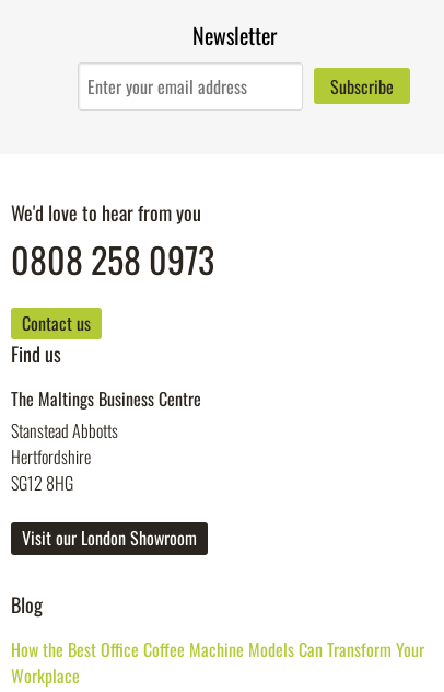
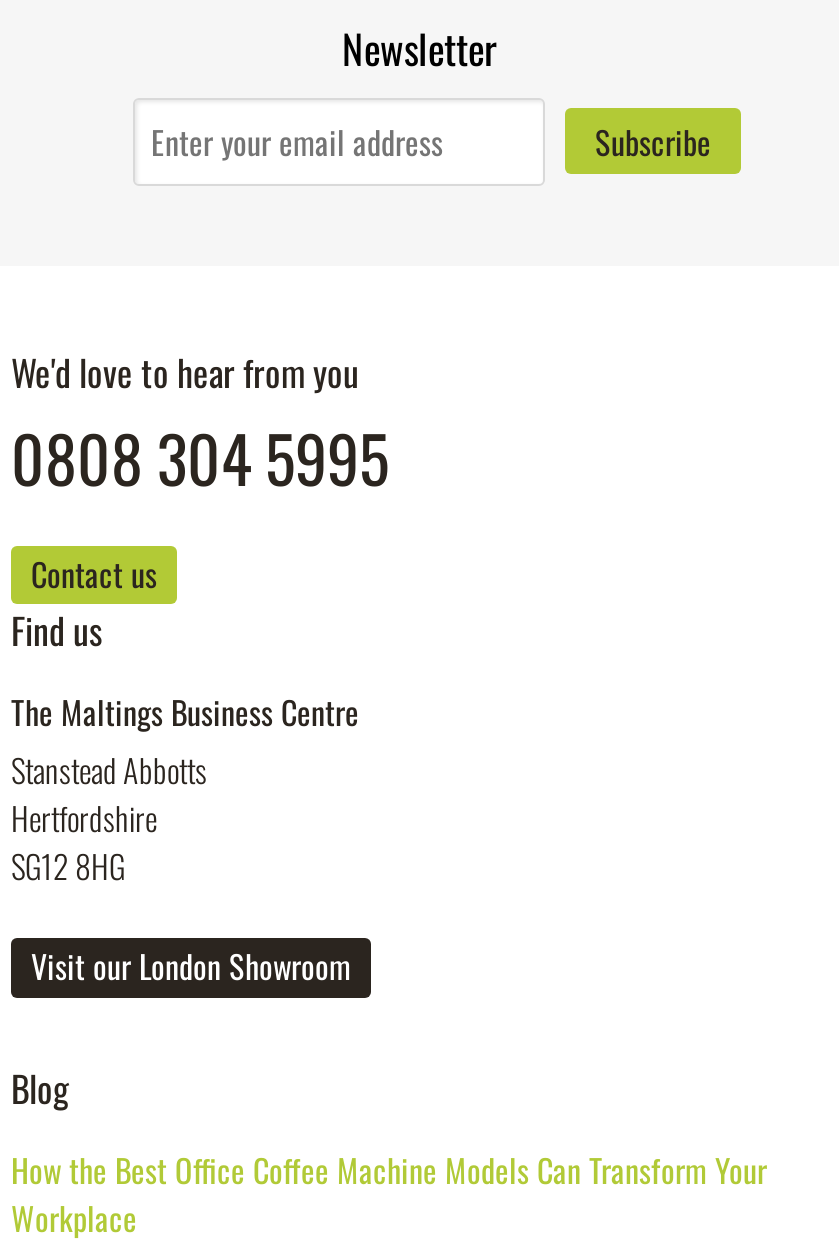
[11,233,214,284] 0808 258 0973 -> [11,409,389,503] 0808 304 5995

